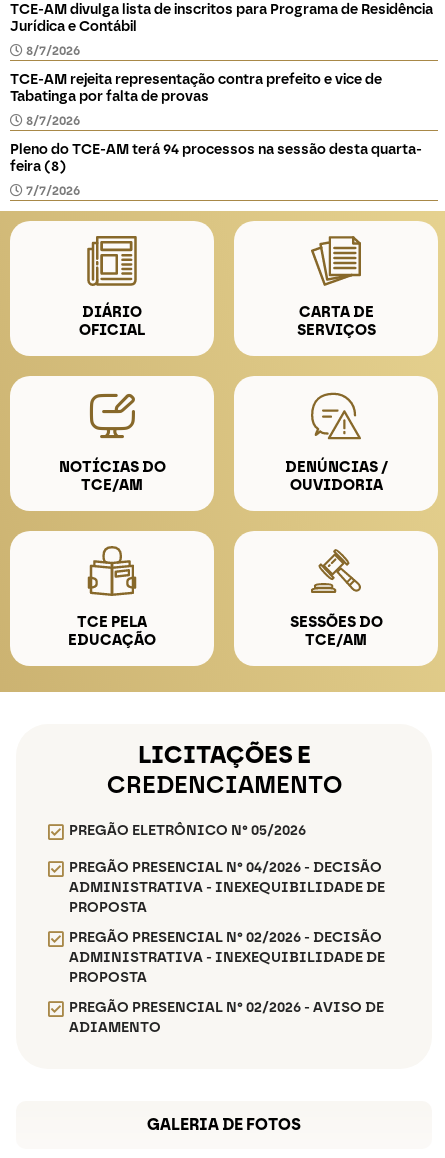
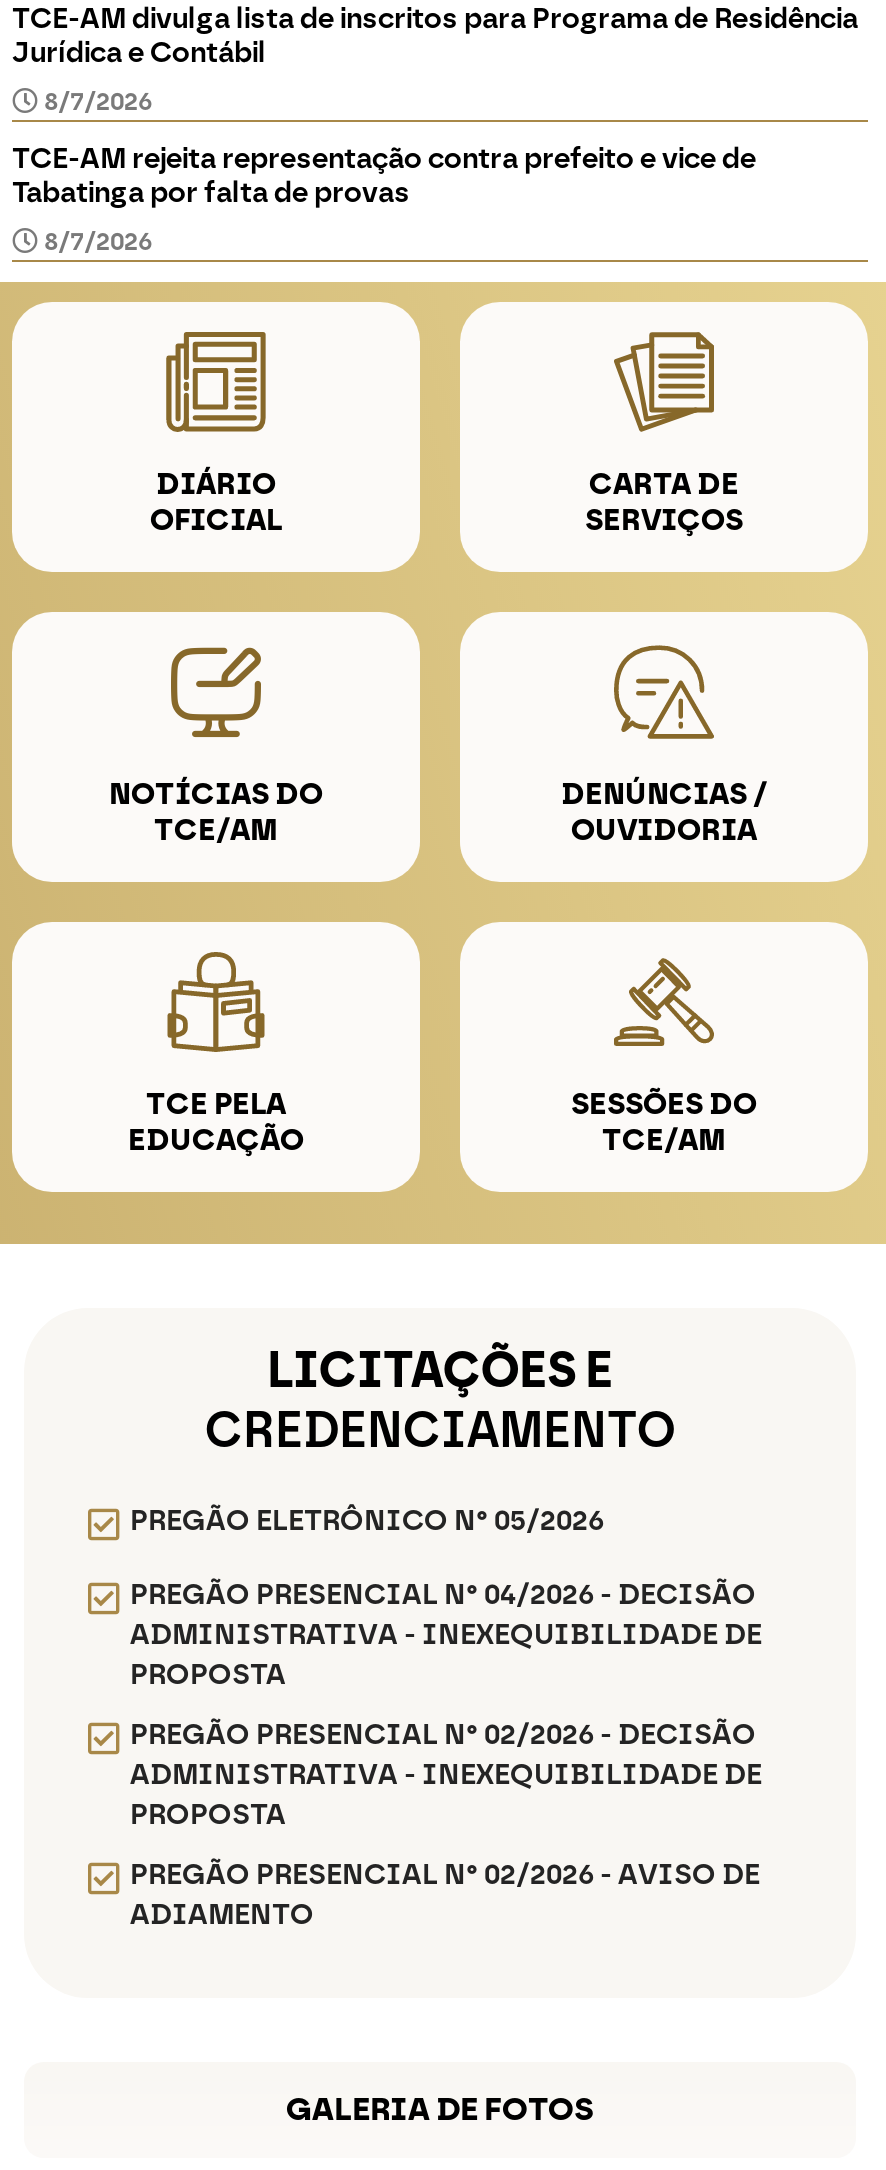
[10,140,422,198] Pleno do TCE-AM terá 94 processos na sessão desta quarta- | feira (8) | 7/7/2026 -> none

